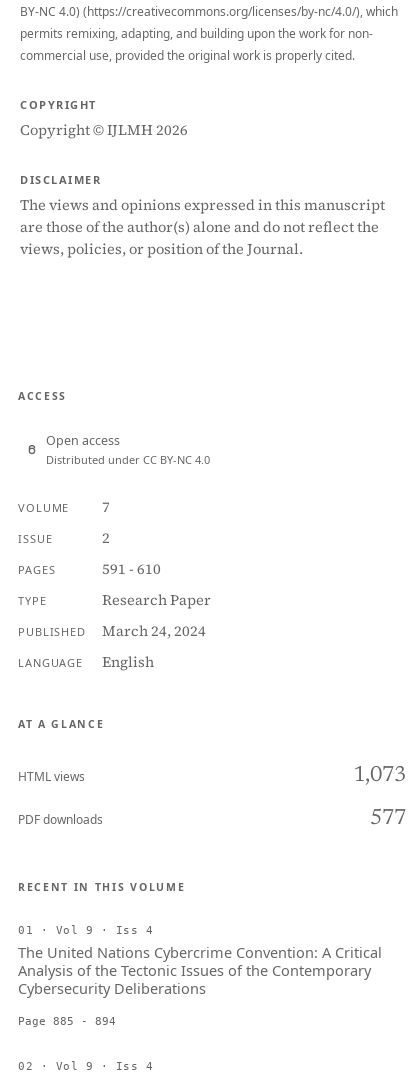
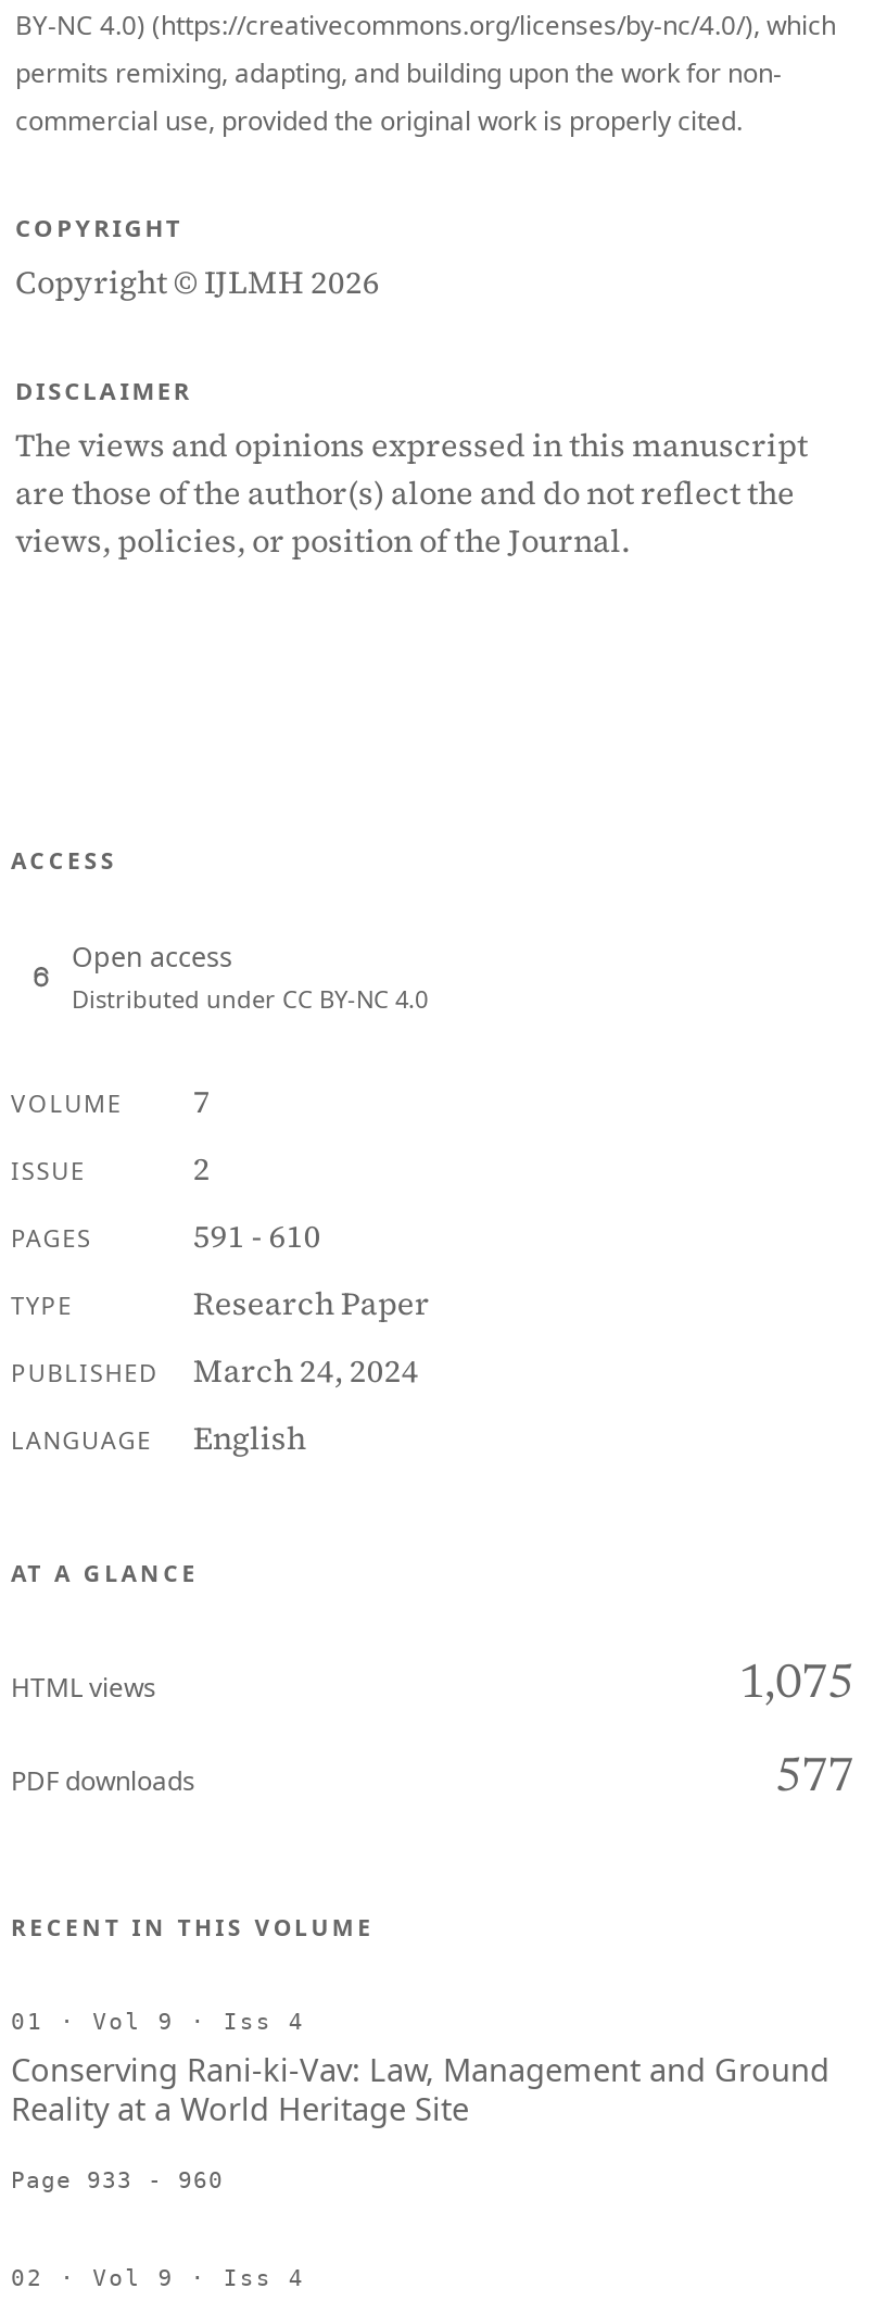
[353,765,406,787] 1,073 -> [738,1662,853,1710] 1,075
[18,942,382,998] The United Nations Cybercrime Convention: A Critical | Analysis of the Tectonic Issues of the Contemporary | Cybersecurity Deliberations -> [11,2047,829,2129] Conserving Rani-ki-Vav: Law, Management and Ground | Reality at a World Heritage Site
[18,1015,116,1027] Page 885 - 894 -> [11,2166,224,2192] Page 933 - 960

